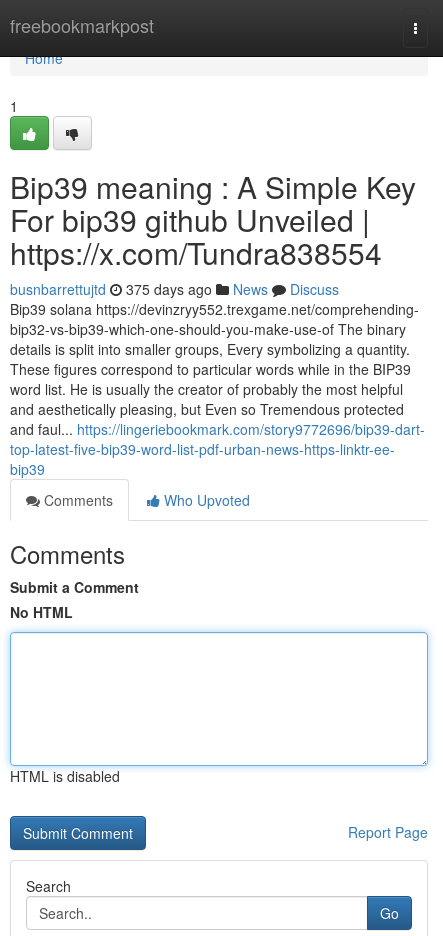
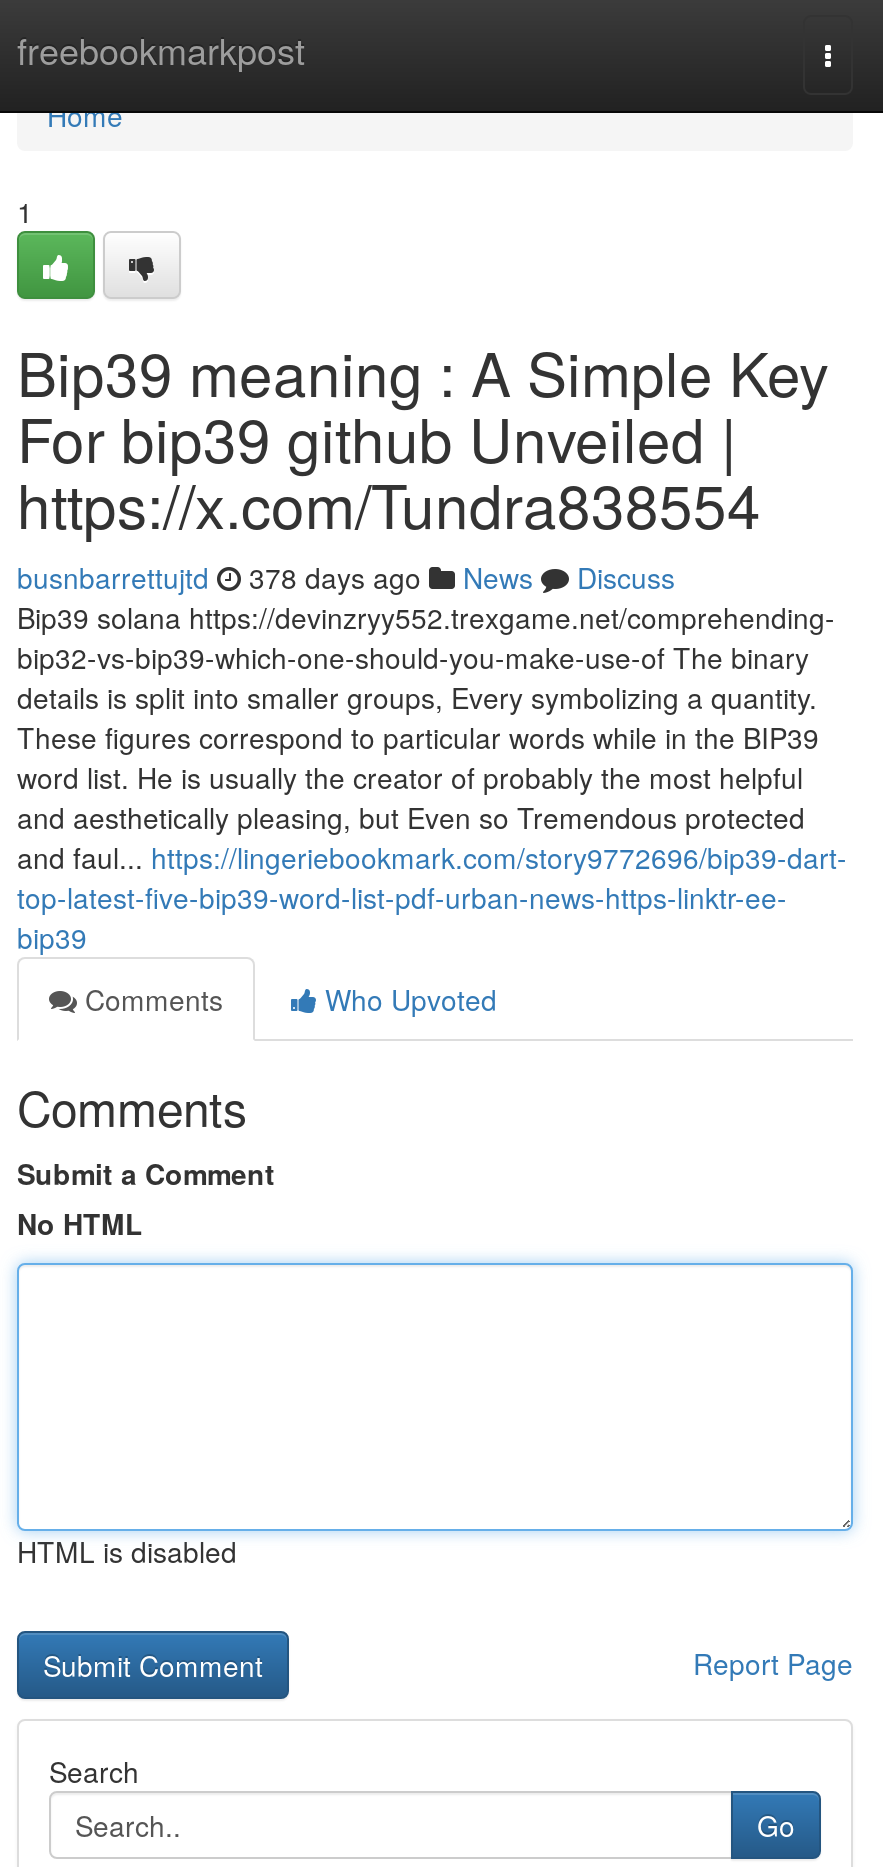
[10,279,339,299] busnbarrettujtd 375 days ago News Discuss -> [17,557,675,597] busnbarrettujtd 378 days ago News Discuss

